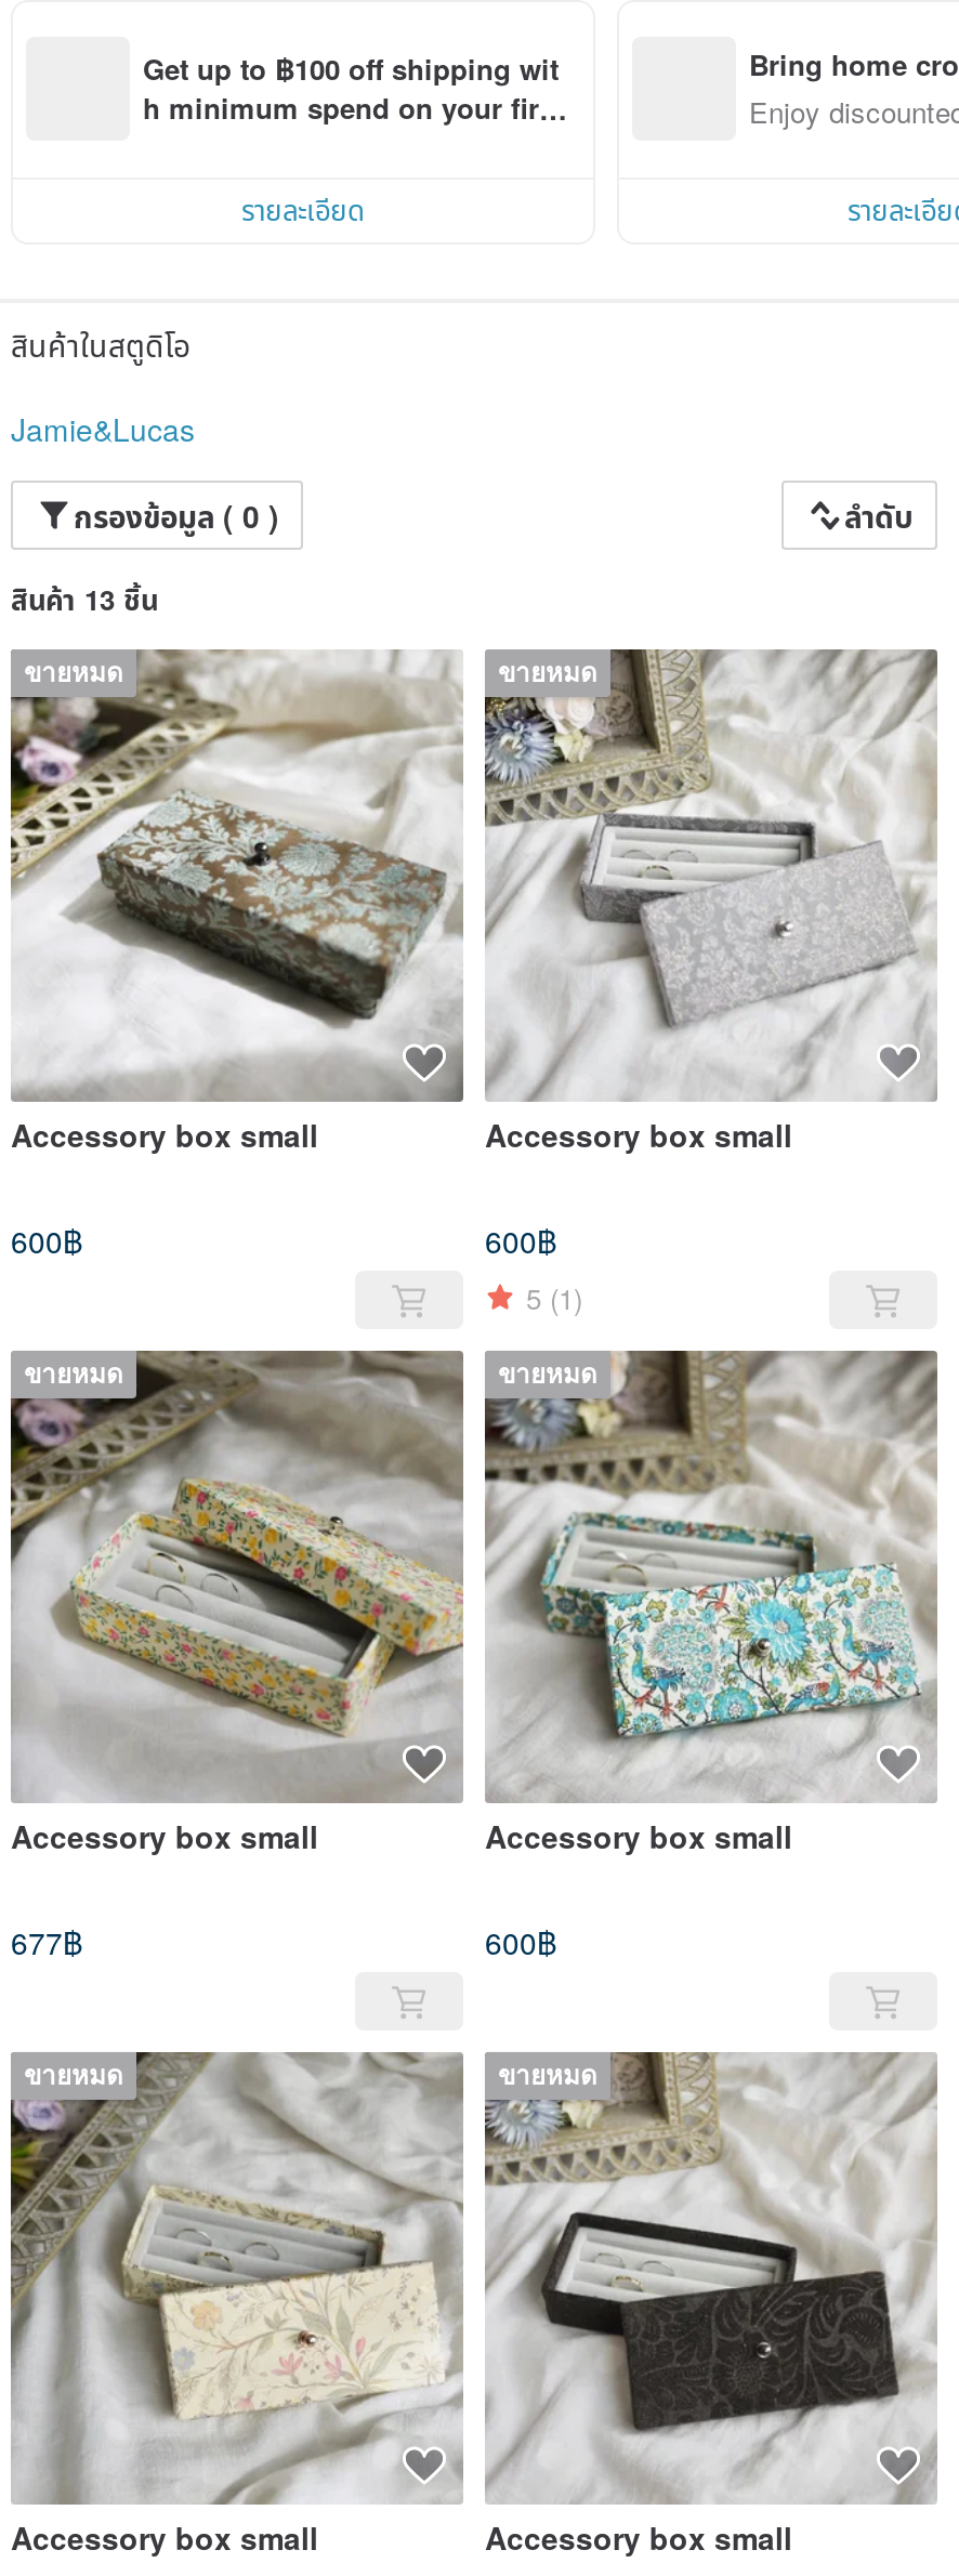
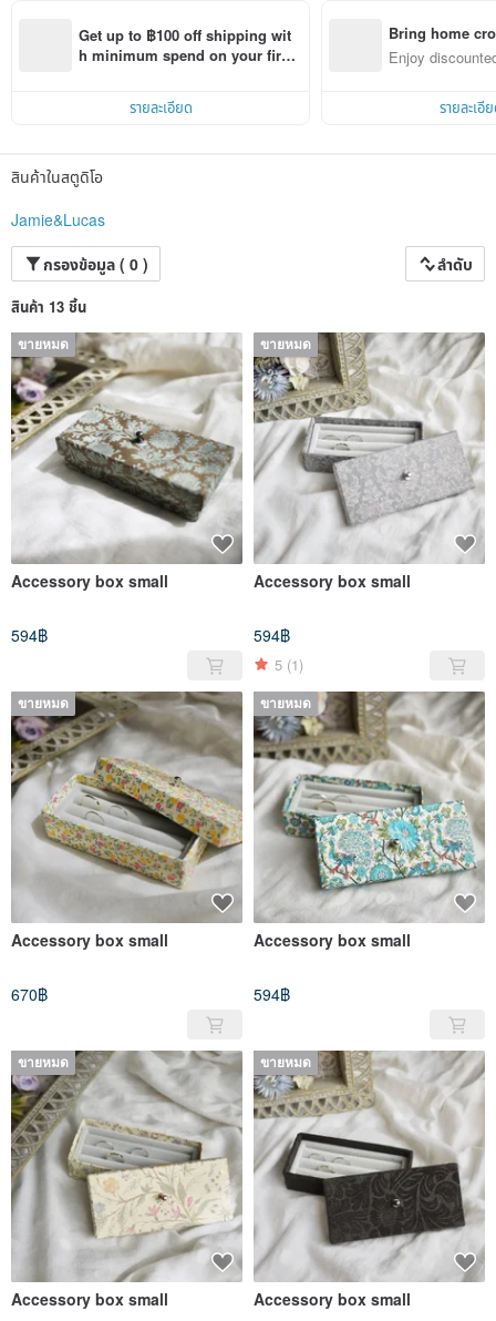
[11,1218,82,1262] 600฿ -> [11,624,48,646] 594฿
[485,1218,556,1262] 600฿ -> [254,624,290,646] 594฿
[11,1920,82,1963] 677฿ -> [11,983,48,1005] 670฿
[485,1920,556,1963] 600฿ -> [254,983,290,1005] 594฿

